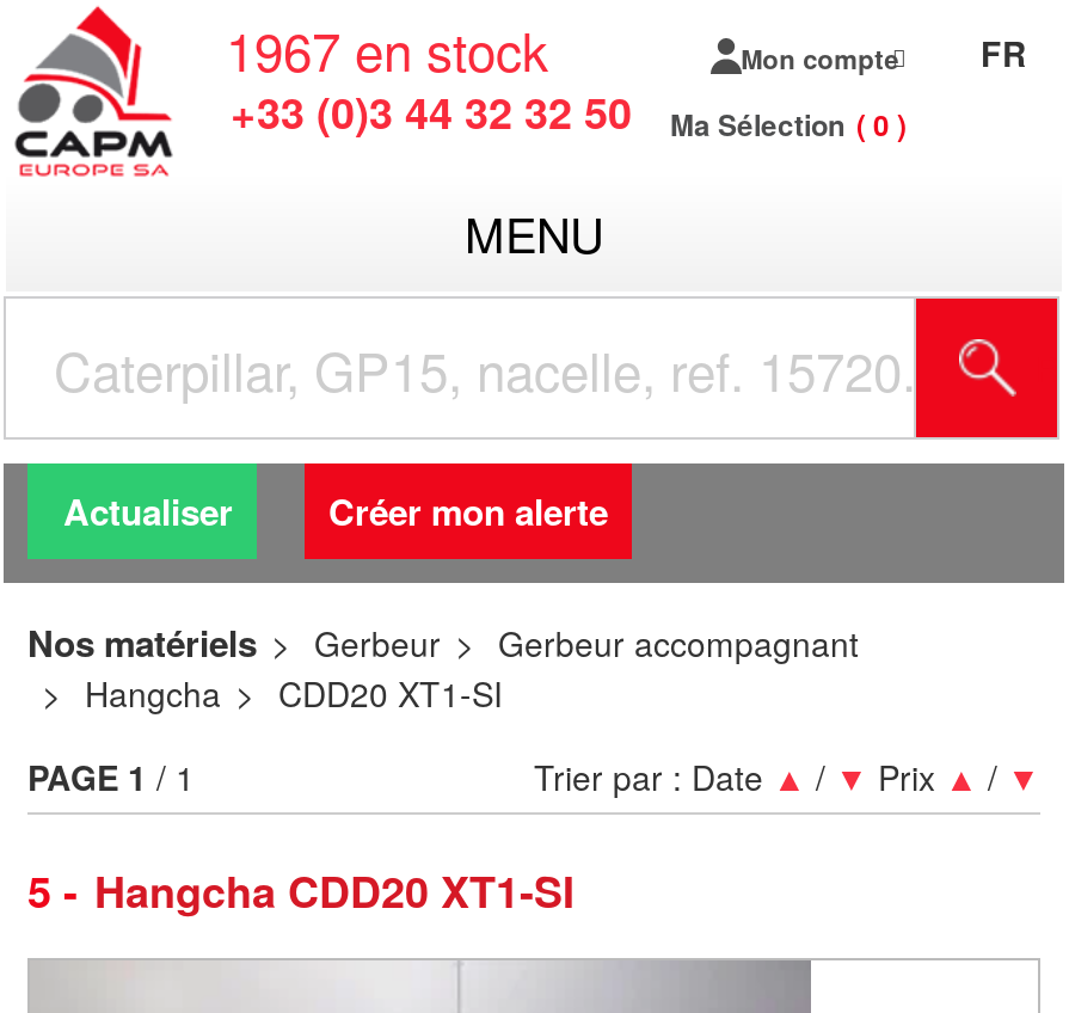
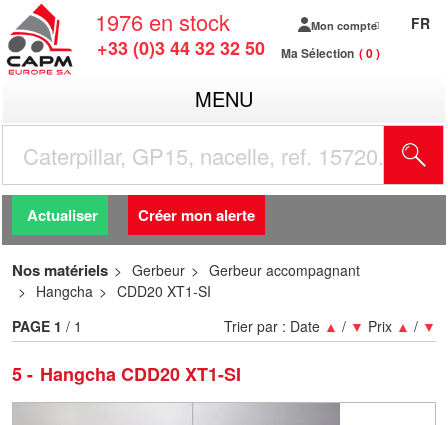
[226,12,548,86] 1967 en stock -> [95,6,230,37] 1976 en stock

